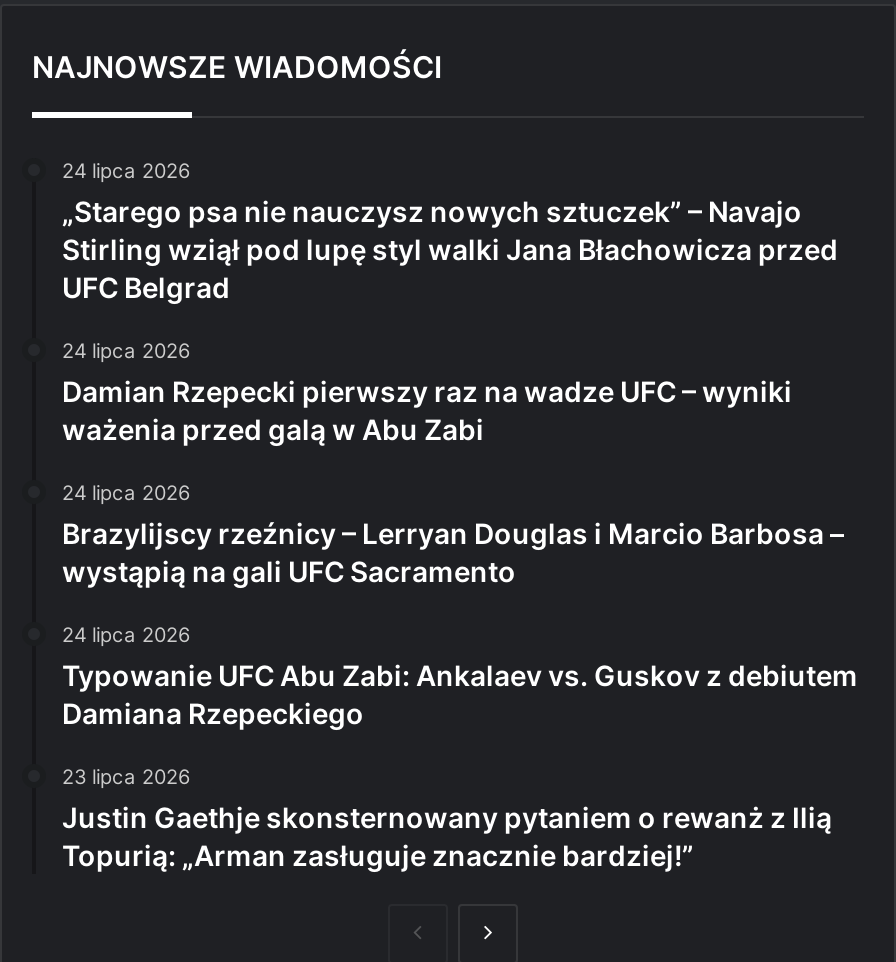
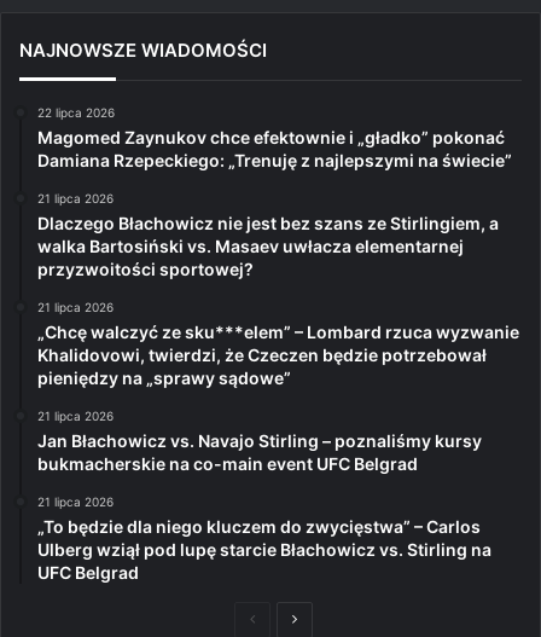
[62,158,838,266] 24 lipca 2026 | „Starego psa nie nauczysz nowych sztuczek” – Navajo | Stirling wziął pod lupę styl walki Jana Błachowicza przed -> [37,105,519,560] 22 lipca 2026 | Magomed Zaynukov chce efektownie i „gładko” pokonać | Damiana Rzepeckiego: „Trenuję z najlepszymi na świecie” | 21 lipca 2026 | Dlaczego Błachowicz nie jest bez szans ze Stirlingiem, a | walka Bartosiński vs. Masaev uwłacza elementarnej | przyzwoitości sportowej? | 21 lipca 2026 | „Chcę walczyć ze sku***elem” – Lombard rzuca wyzwanie | Khalidovowi, twierdzi, że Czeczen będzie potrzebował | pieniędzy na „sprawy sądowe” | 21 lipca 2026 | Jan Błachowicz vs. Navajo Stirling – poznaliśmy kursy | bukmacherskie na co-main event UFC Belgrad | 21 lipca 2026 | „To będzie dla niego kluczem do zwycięstwa” – Carlos | Ulberg wziął pod lupę starcie Błachowicz vs. Stirling na
moved [62,270,230,304] -> [37,562,139,583]: UFC Belgrad
[62,338,858,872] 24 lipca 2026 | Damian Rzepecki pierwszy raz na wadze UFC – wyniki | ważenia przed galą w Abu Zabi | 24 lipca 2026 | Brazylijscy rzeźnicy – Lerryan Douglas i Marcio Barbosa – | wystąpią na gali UFC Sacramento | 24 lipca 2026 | Typowanie UFC Abu Zabi: Ankalaev vs. Guskov z debiutem | Damiana Rzepeckiego | 23 lipca 2026 | Justin Gaethje skonsternowany pytaniem o rewanż z Ilią | Topurią: „Arman zasługuje znacznie bardziej!” -> none

